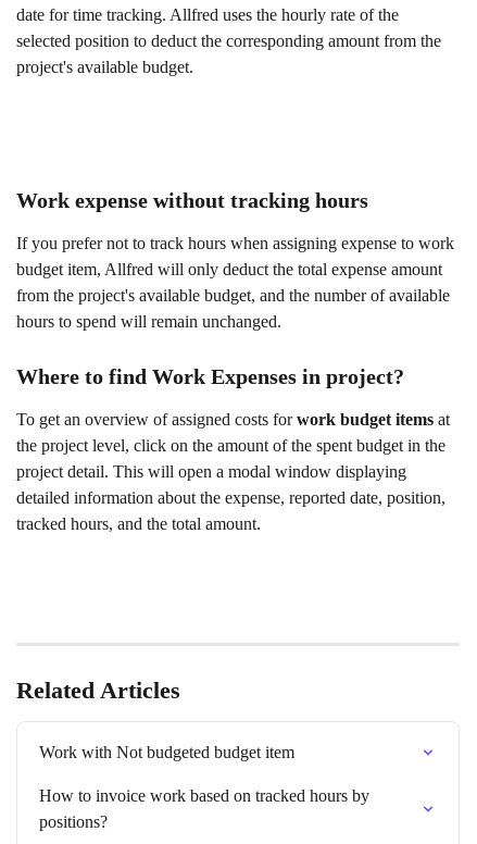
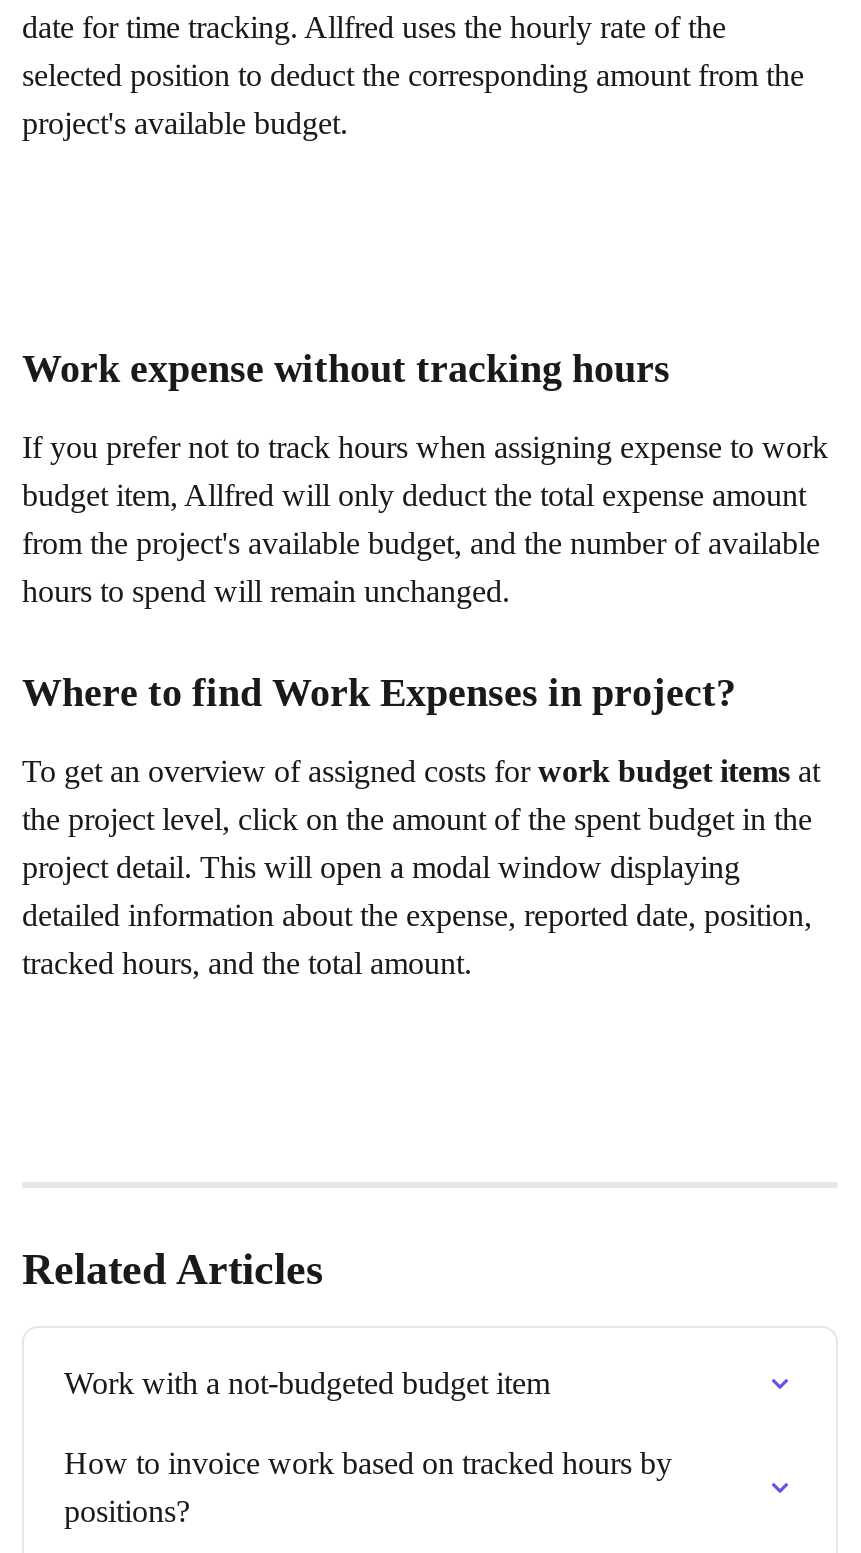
[39,743,294,761] Work with Not budgeted budget item -> [64,1365,550,1399] Work with a not-budgeted budget item

